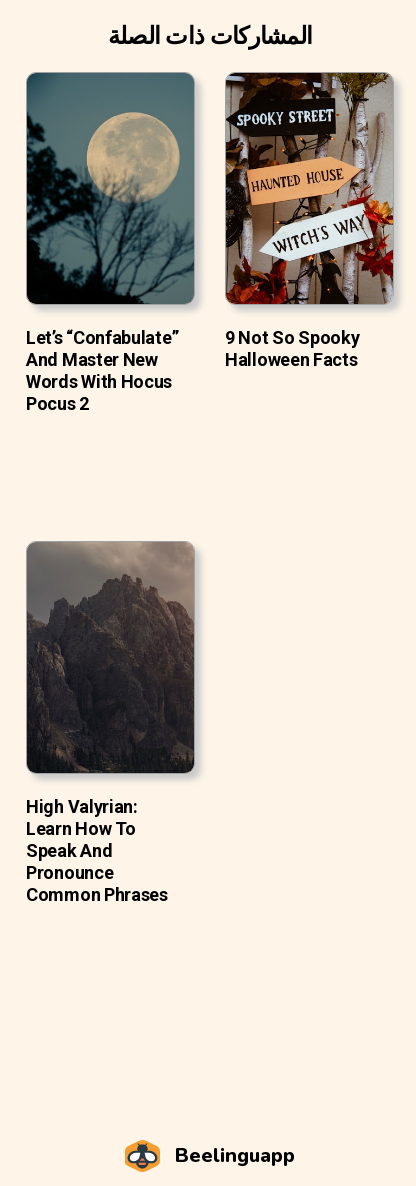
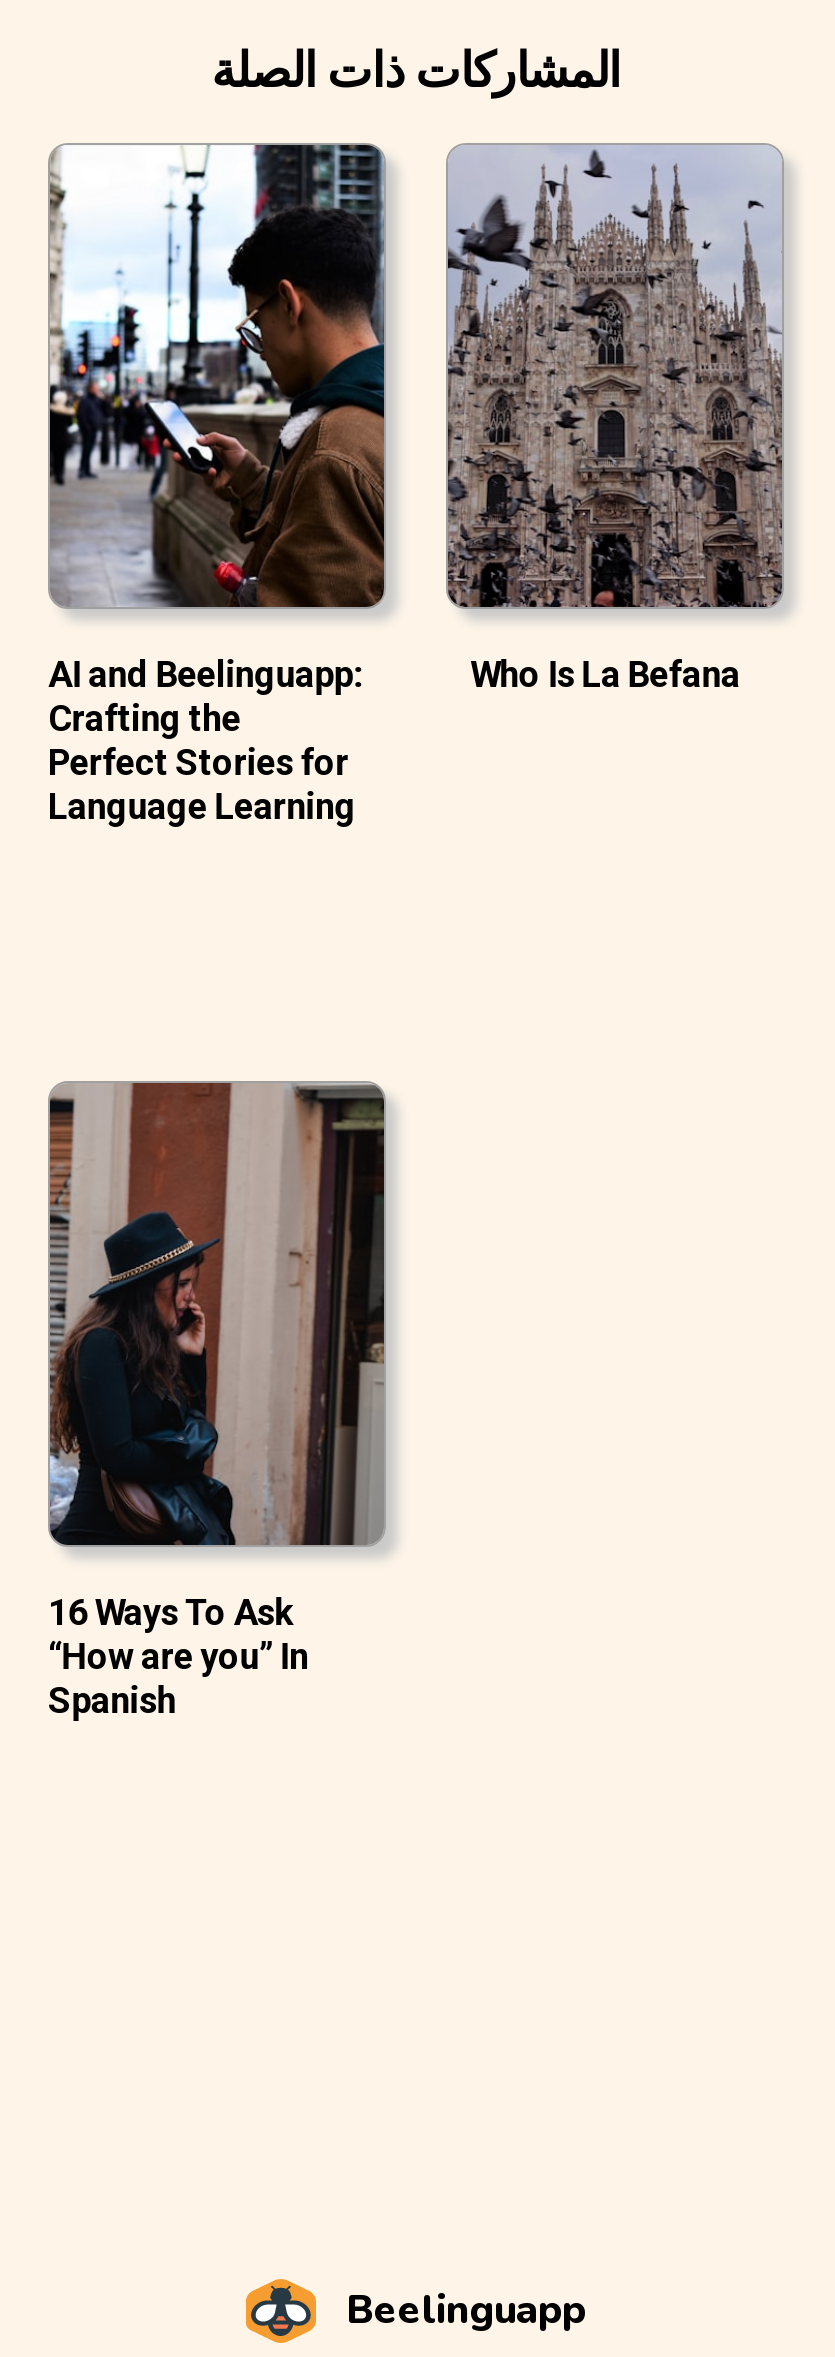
[26,72,194,414] [image] | Let’s “Confabulate” | And Master New | Words With Hocus | Pocus 2 -> [48,143,384,826] [image] | AI and Beelinguapp: | Crafting the | Perfect Stories for | Language Learning
[225,72,393,370] [image] | 9 Not So Spooky | Halloween Facts -> [446,145,784,694] [image] | Who Is La Befana
[26,542,194,904] [image] | High Valyrian: | Learn How To | Speak And | Pronounce | Common Phrases -> [48,1083,386,1720] [image] | 16 Ways To Ask | “How are you” In | Spanish

